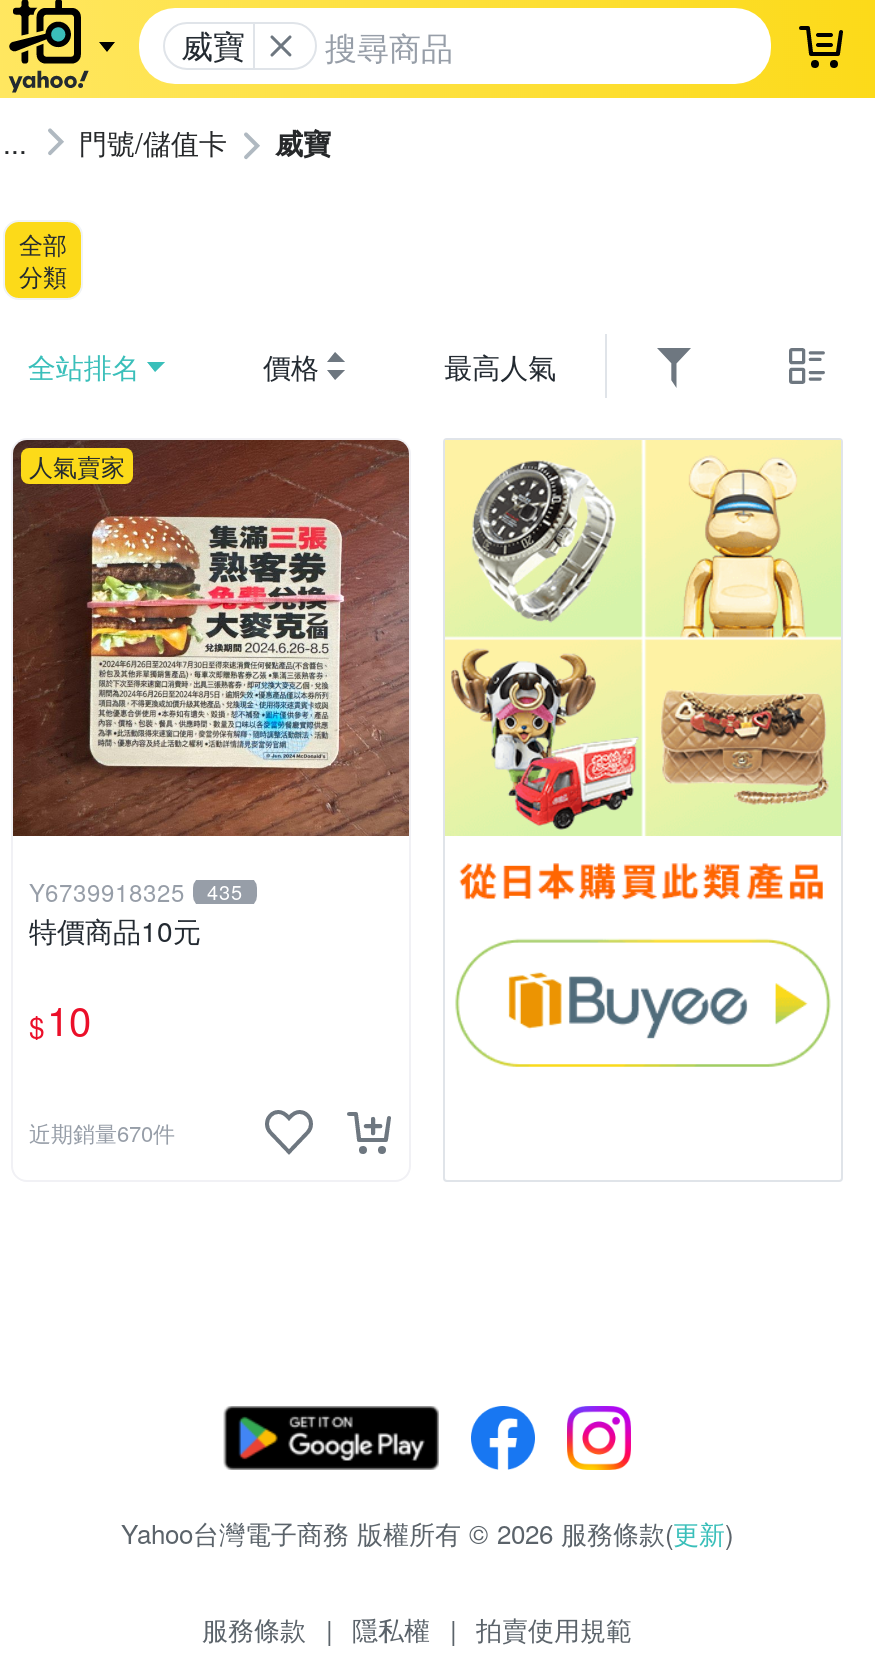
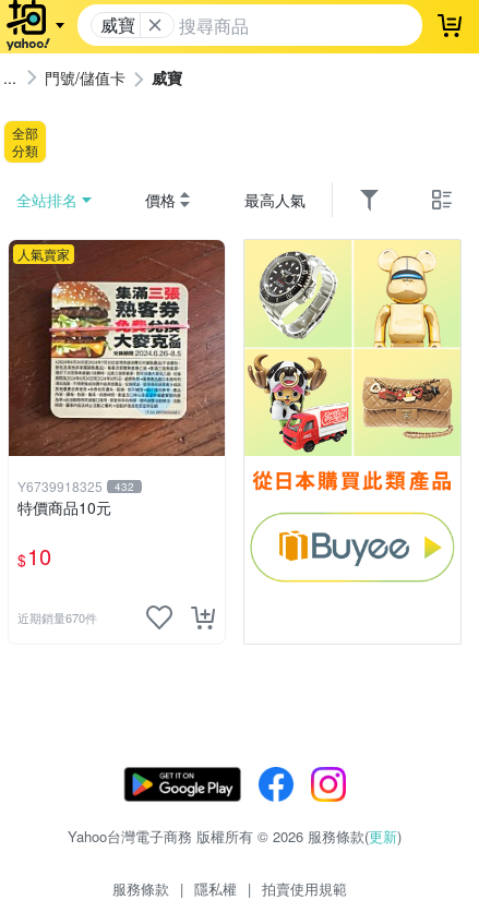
[29,875,243,909] Y6739918325 435 -> [17,477,134,496] Y6739918325 432

